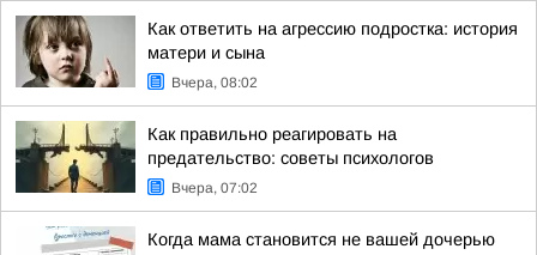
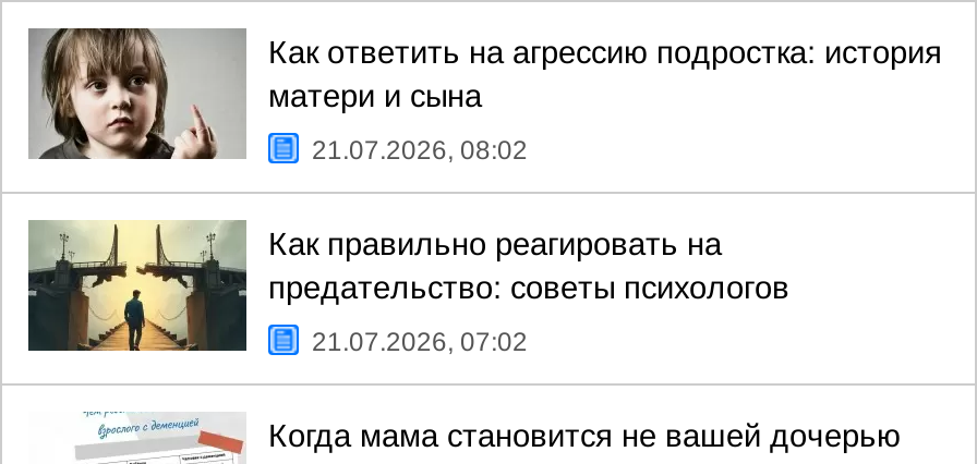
[171,74,258,91] Вчера, 08:02 -> [312,135,528,166] 21.07.2026, 08:02
[171,180,258,196] Вчера, 07:02 -> [312,327,528,357] 21.07.2026, 07:02

